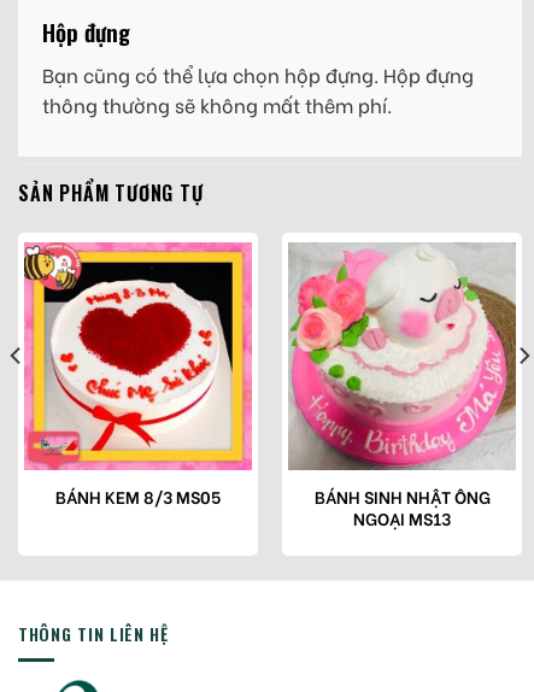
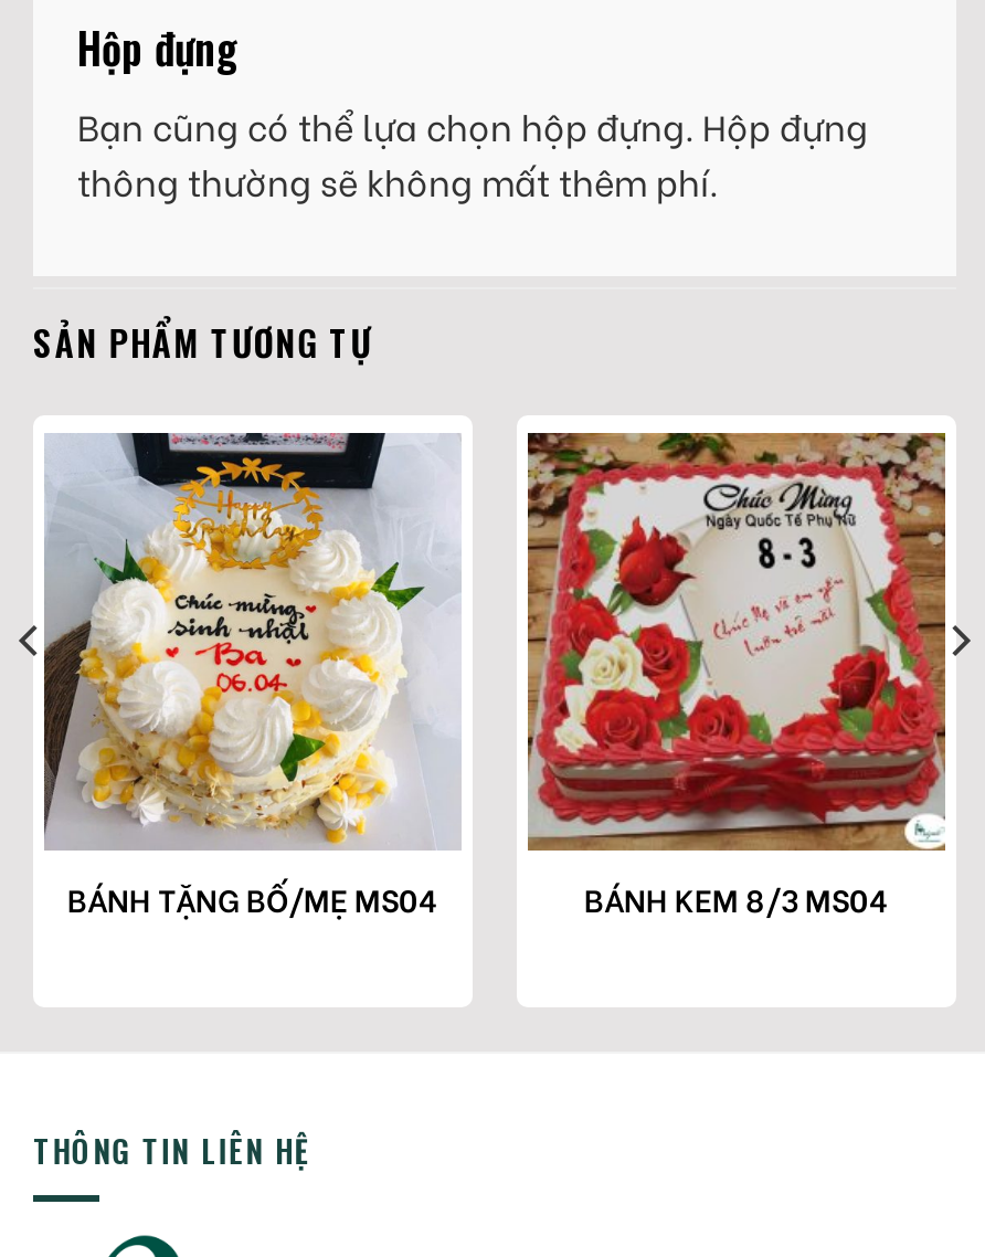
[23,241,490,530] [image] | BÁNH KEM 8/3 MS05 | BÁNH SINH NHẬT ÔNG | NGOẠI MS13 -> [42,431,889,921] [image] | BÁNH TẶNG BỐ/MẸ MS04 | BÁNH KEM 8/3 MS04
[288,242,516,470] [image] -> [526,431,947,851] [image]

